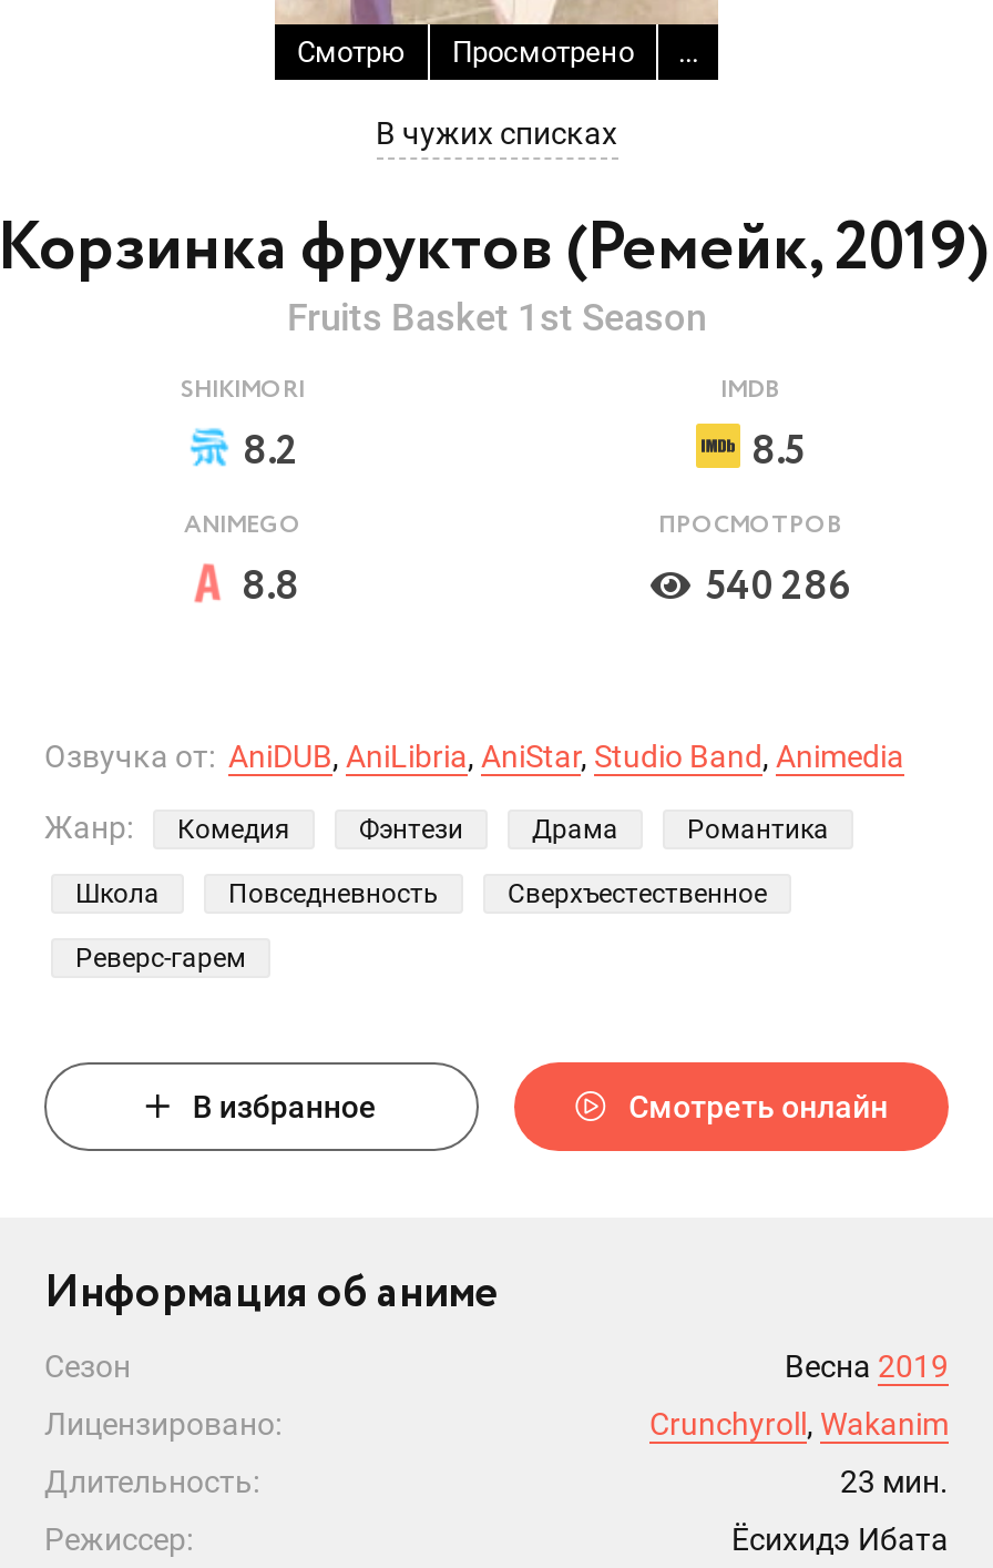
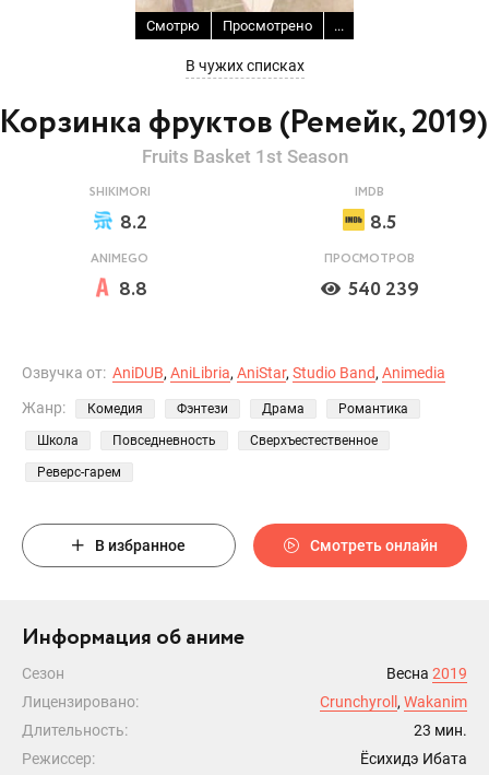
[706,559,850,617] 540 286 -> [348,275,419,304] 540 239

